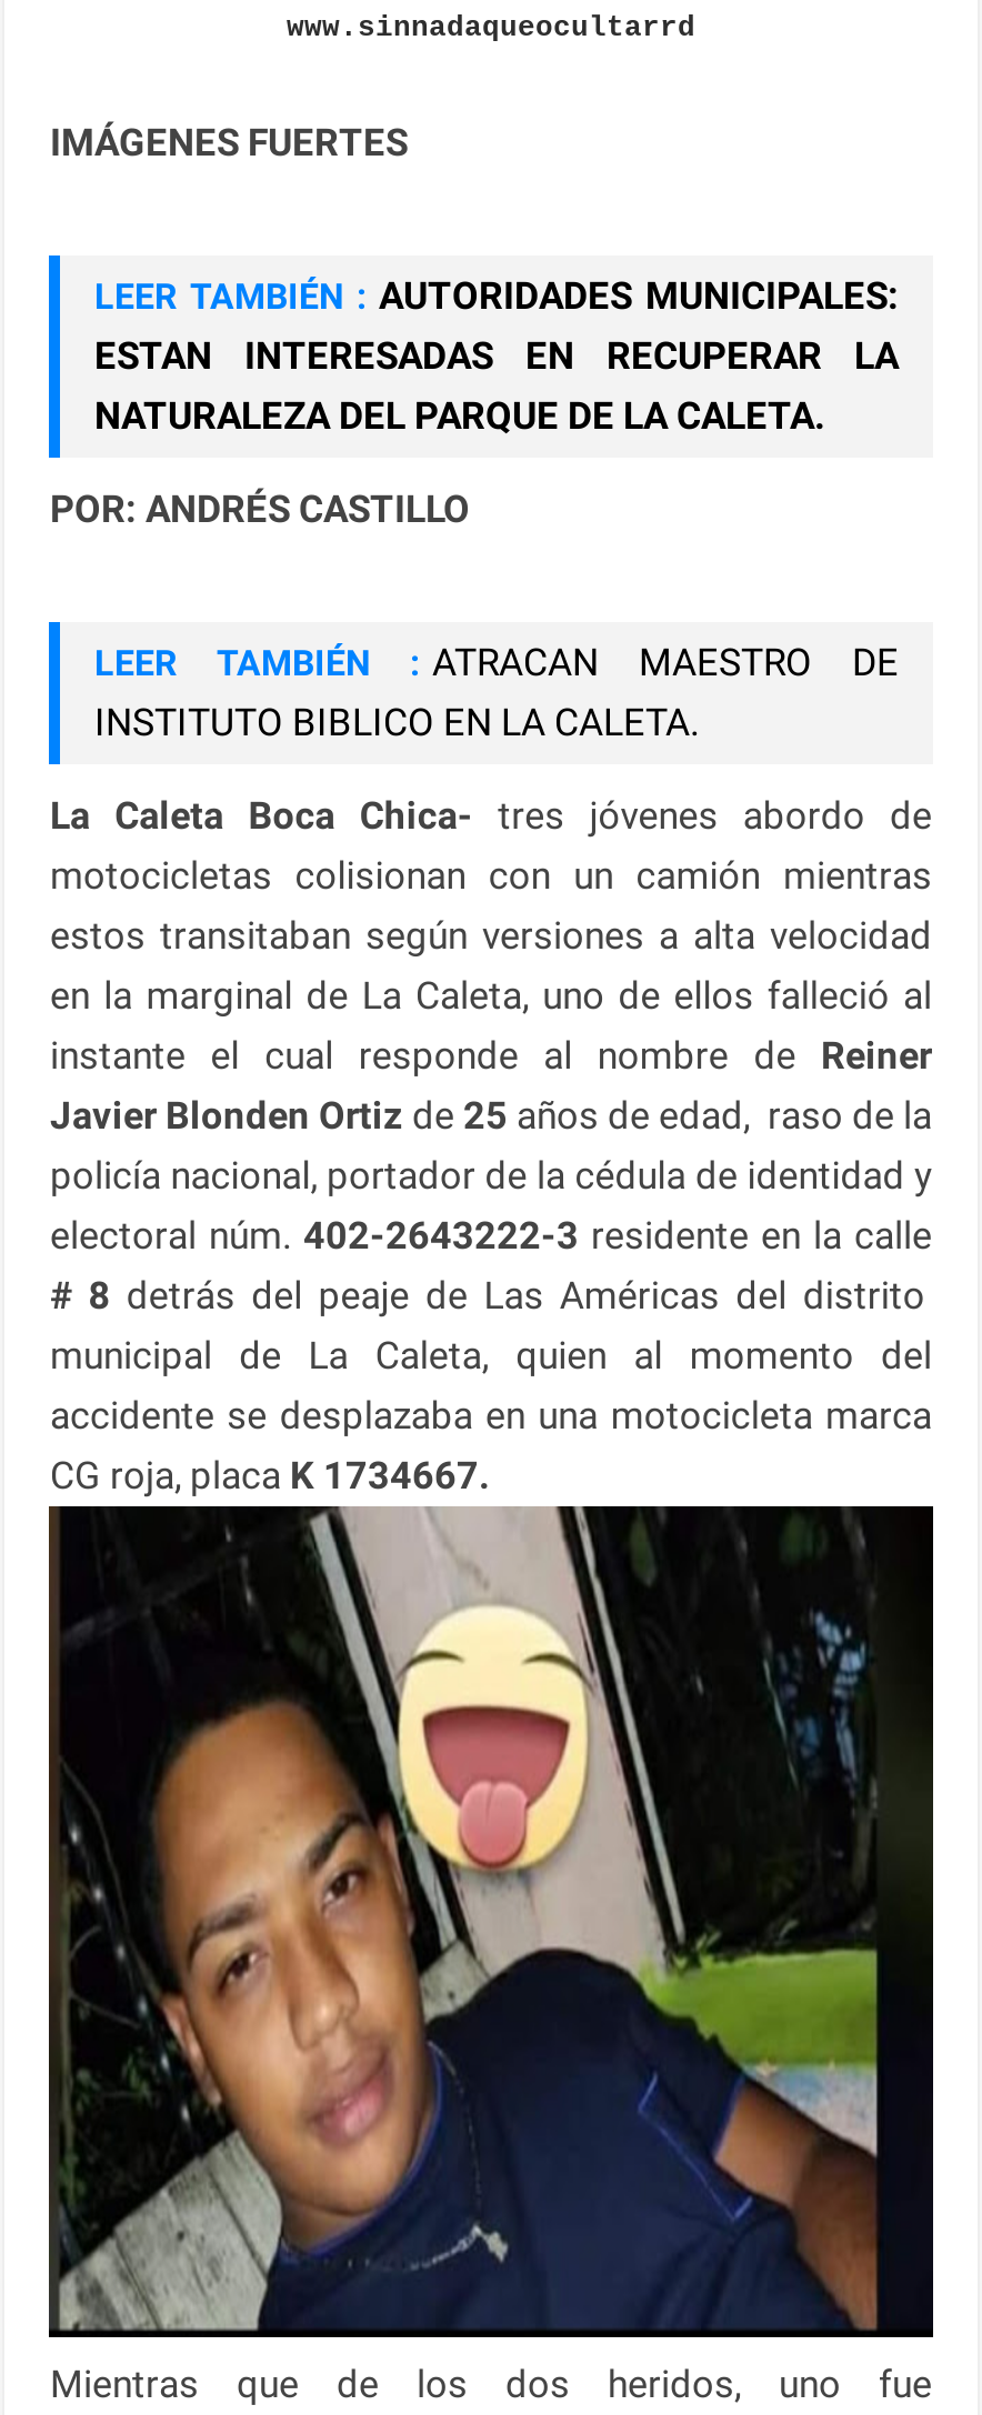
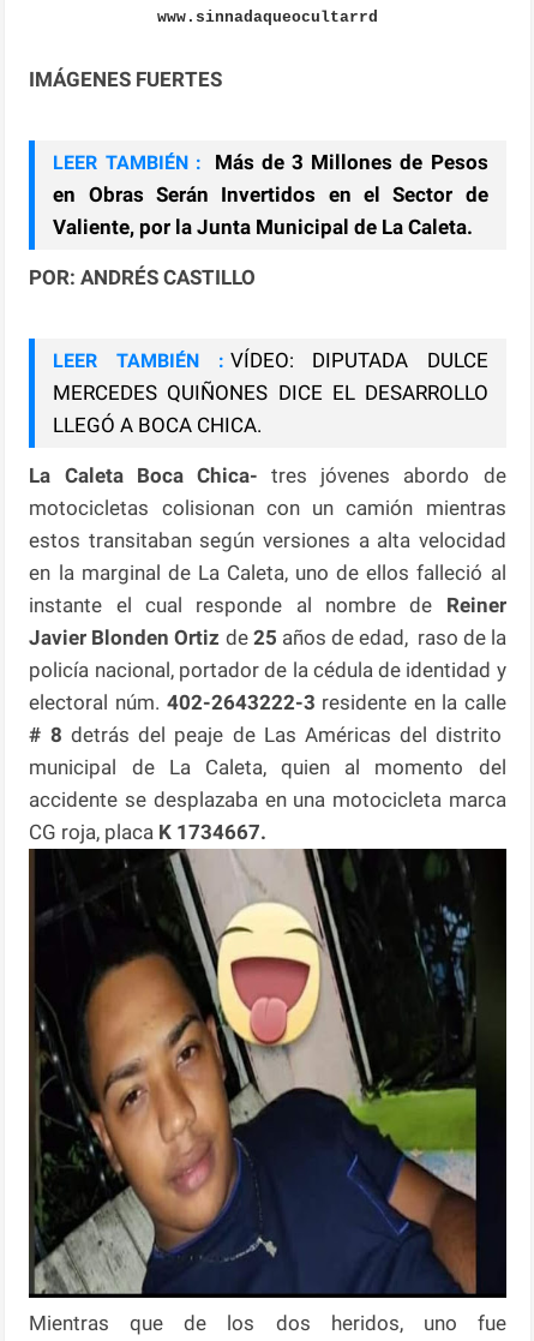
[94,273,899,437] LEER TAMBIÉN : AUTORIDADES MUNICIPALES: | ESTAN INTERESADAS EN RECUPERAR LA | NATURALEZA DEL PARQUE DE LA CALETA. -> [53,150,488,239] LEER TAMBIÉN : Más de 3 Millones de Pesos | en Obras Serán Invertidos en el Sector de | Valiente, por la Junta Municipal de La Caleta.
[94,640,899,744] LEER TAMBIÉN : ATRACAN MAESTRO DE | INSTITUTO BIBLICO EN LA CALETA. -> [53,348,488,437] LEER TAMBIÉN : VÍDEO: DIPUTADA DULCE | MERCEDES QUIÑONES DICE EL DESARROLLO | LLEGÓ A BOCA CHICA.

